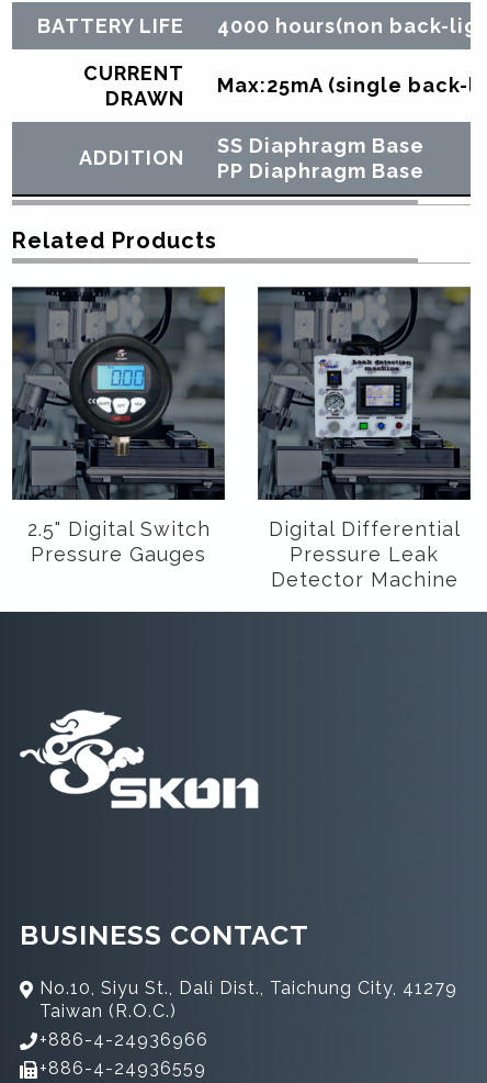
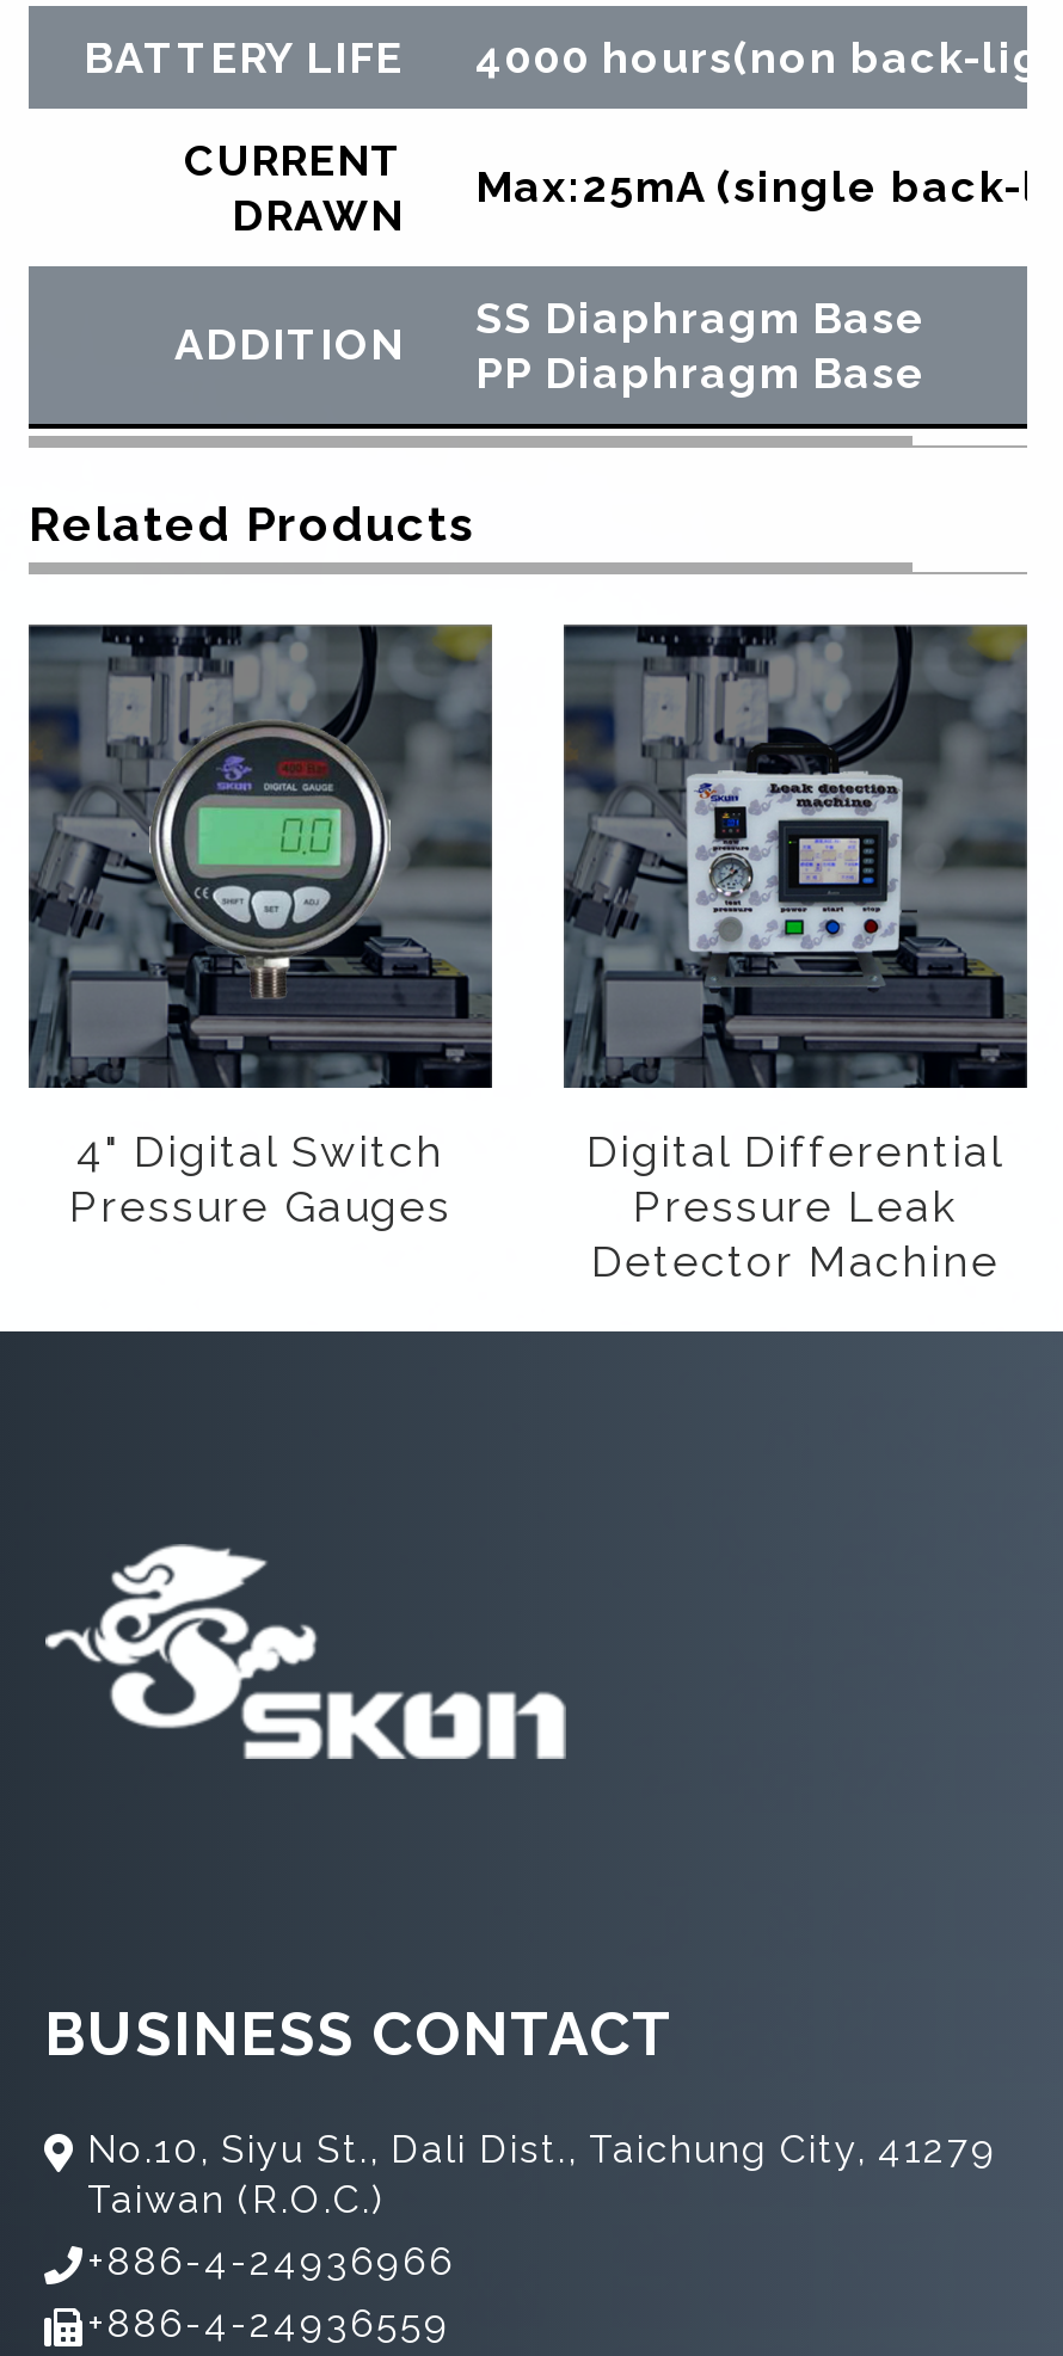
[68,335,178,445] [image] -> [150,730,392,971] [image]
[27,518,210,541] 2.5" Digital Switch -> [76,1127,444,1177] 4" Digital Switch

